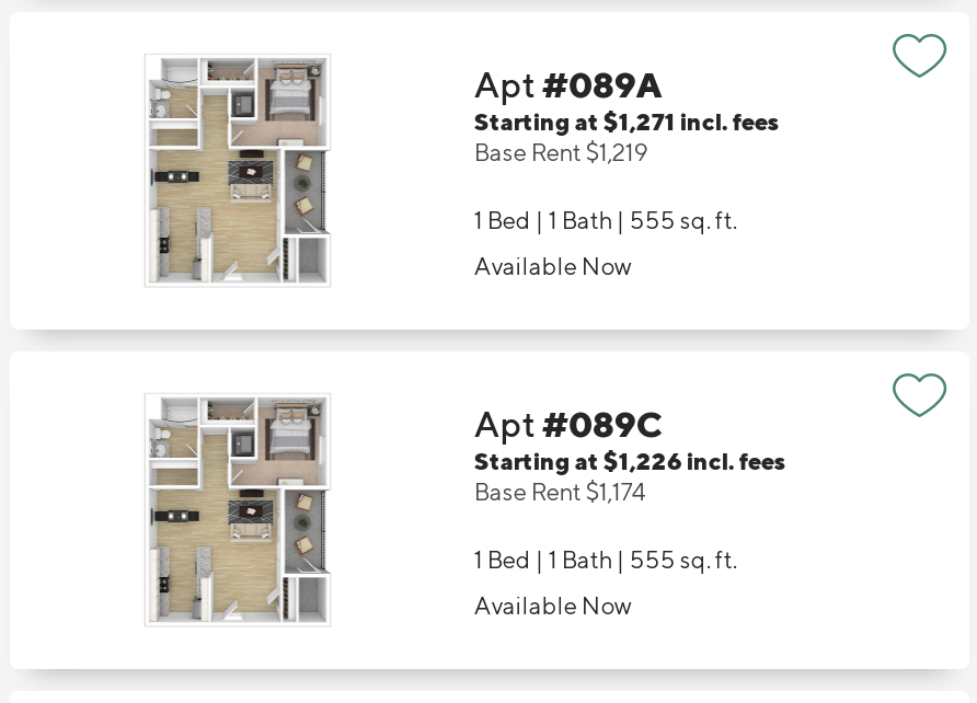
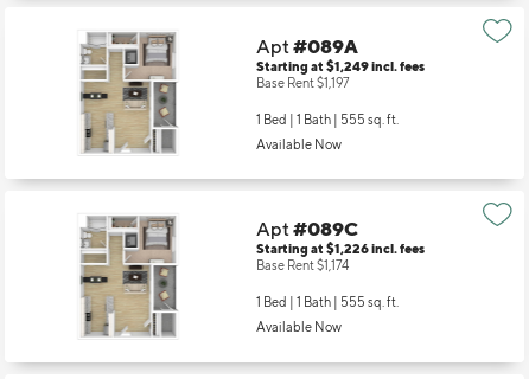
[474,106,779,137] Starting at $1,271 incl. fees -> [256,57,425,74] Starting at $1,249 incl. fees
[474,137,647,168] Base Rent $1,219 -> [256,74,349,91] Base Rent $1,197

